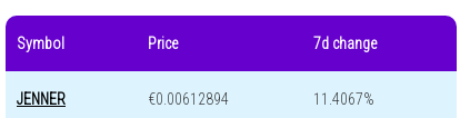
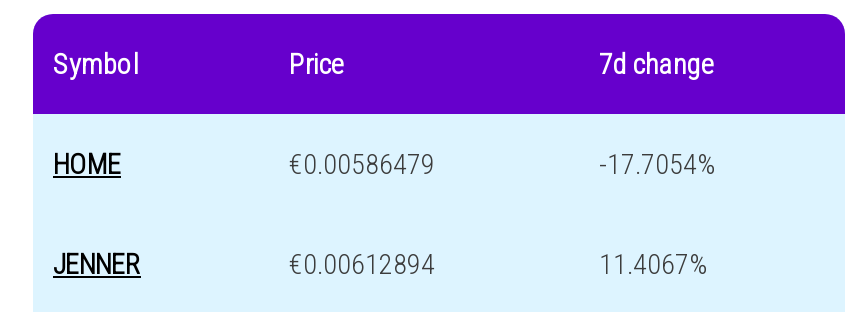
none -> [53,147,717,179] HOME | €0.00586479 | -17.7054%

